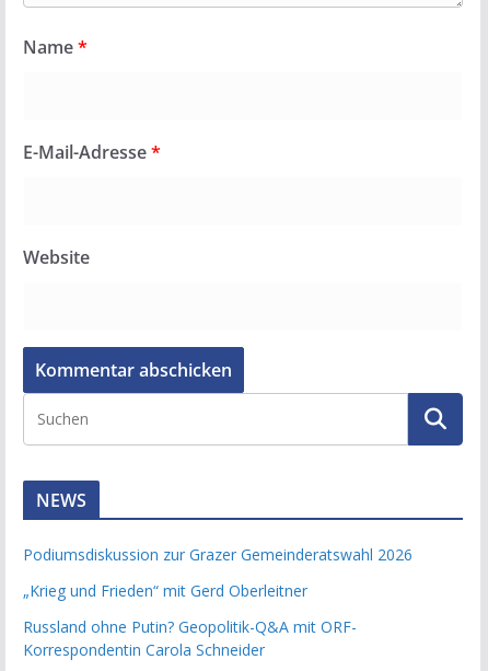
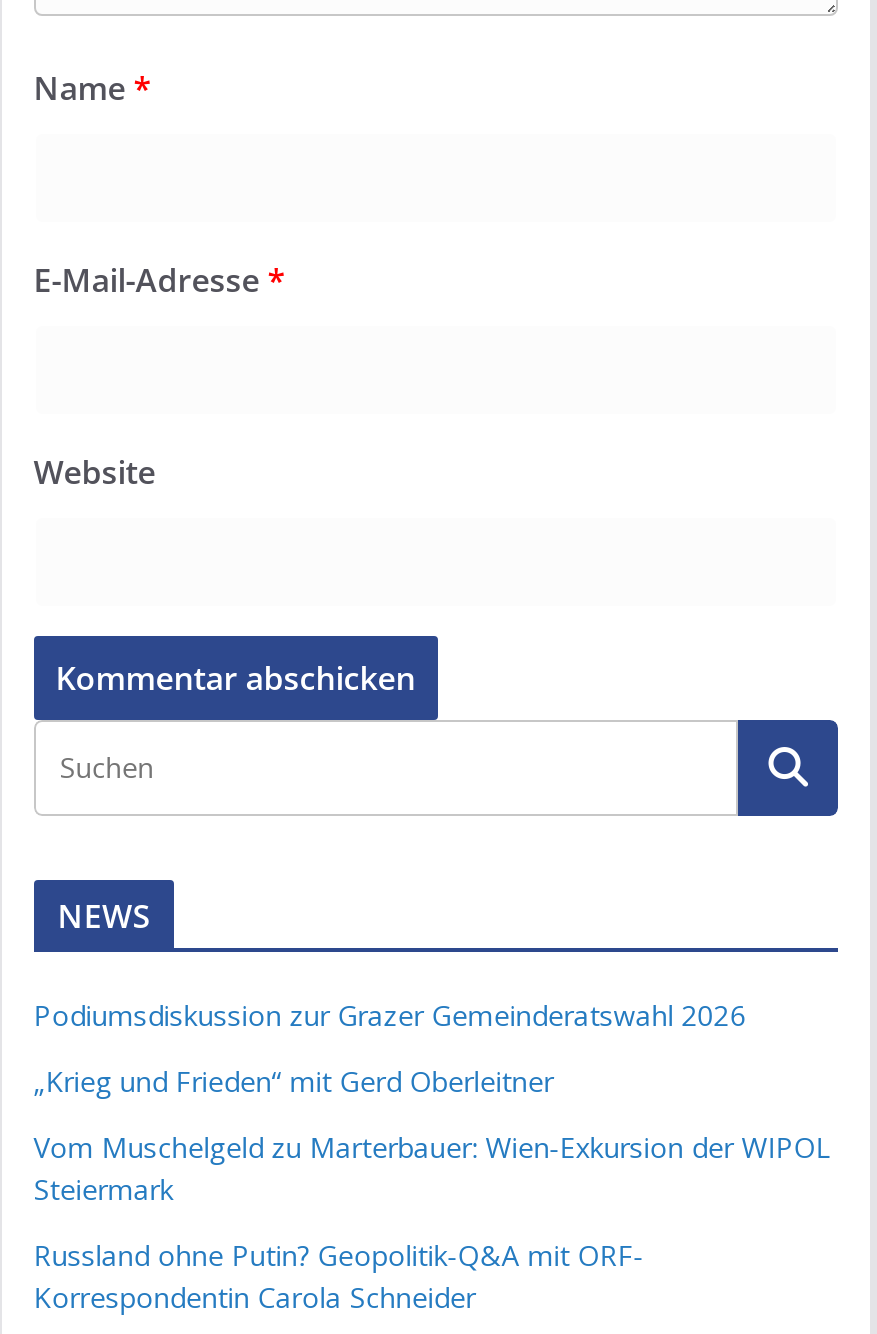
none -> [33,1128,831,1208] Vom Muschelgeld zu Marterbauer: Wien-Exkursion der WIPOL | Steiermark

